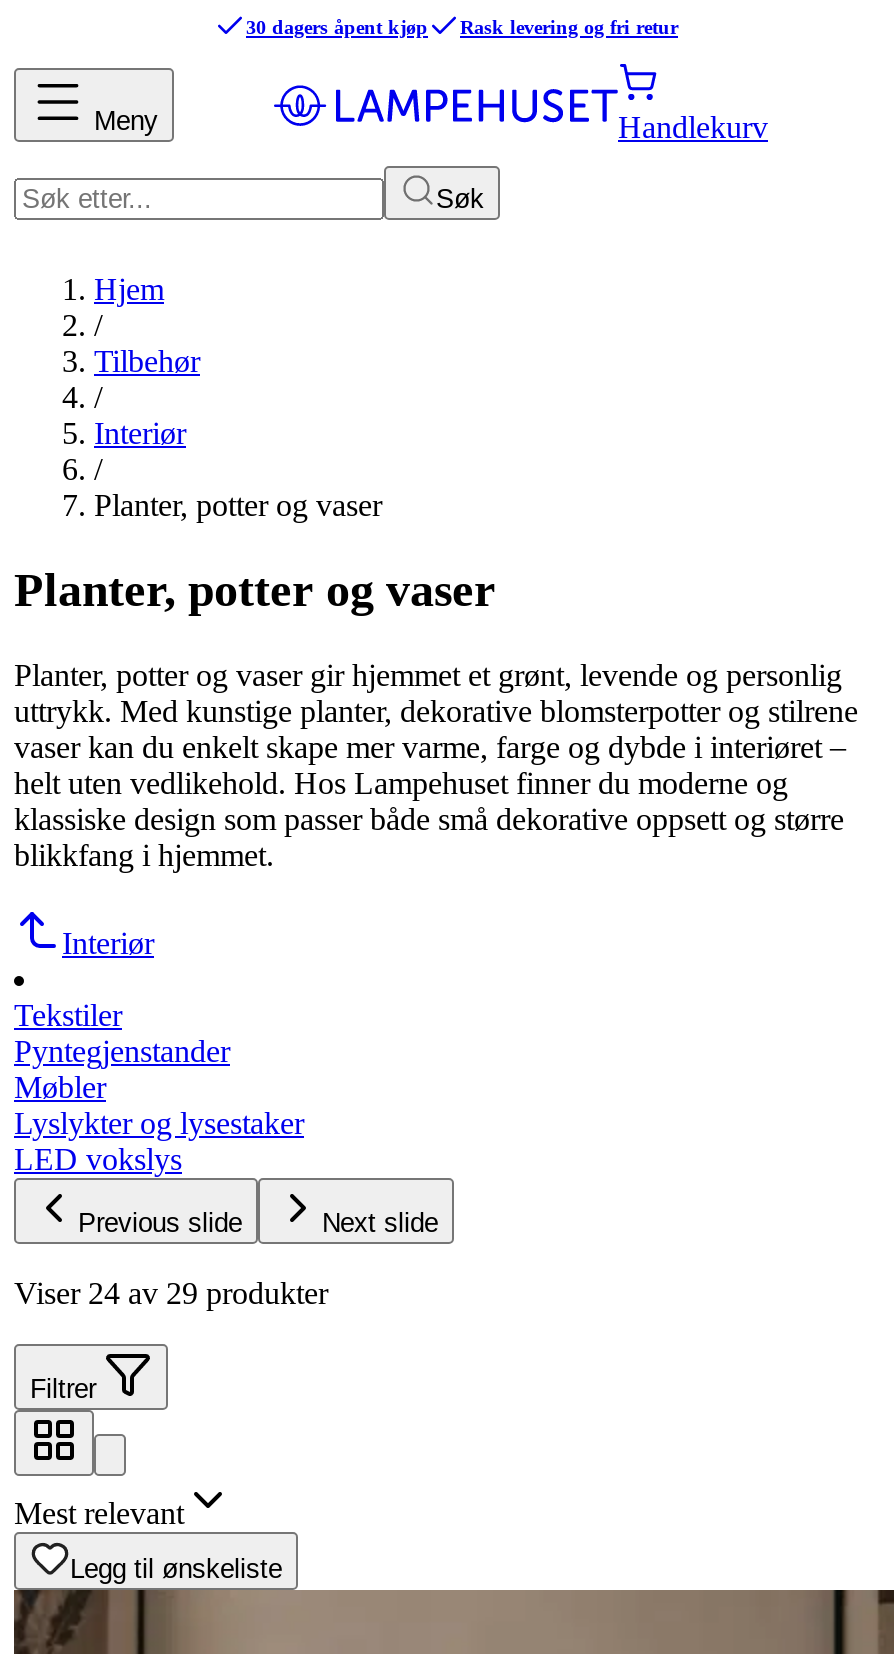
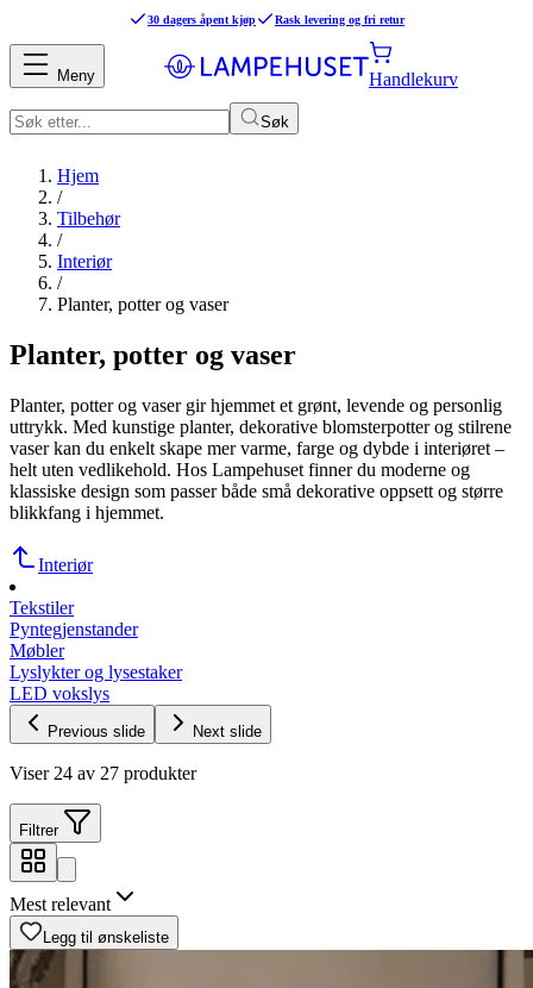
[14,1276,328,1310] Viser 24 av 29 produkter -> [10,763,196,783] Viser 24 av 27 produkter

